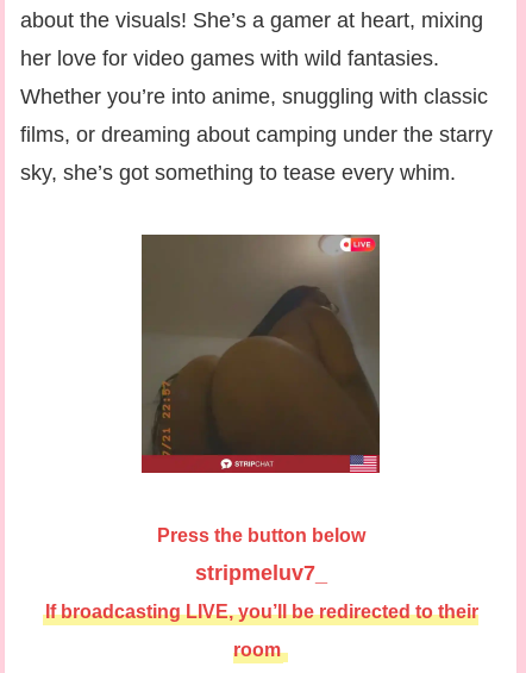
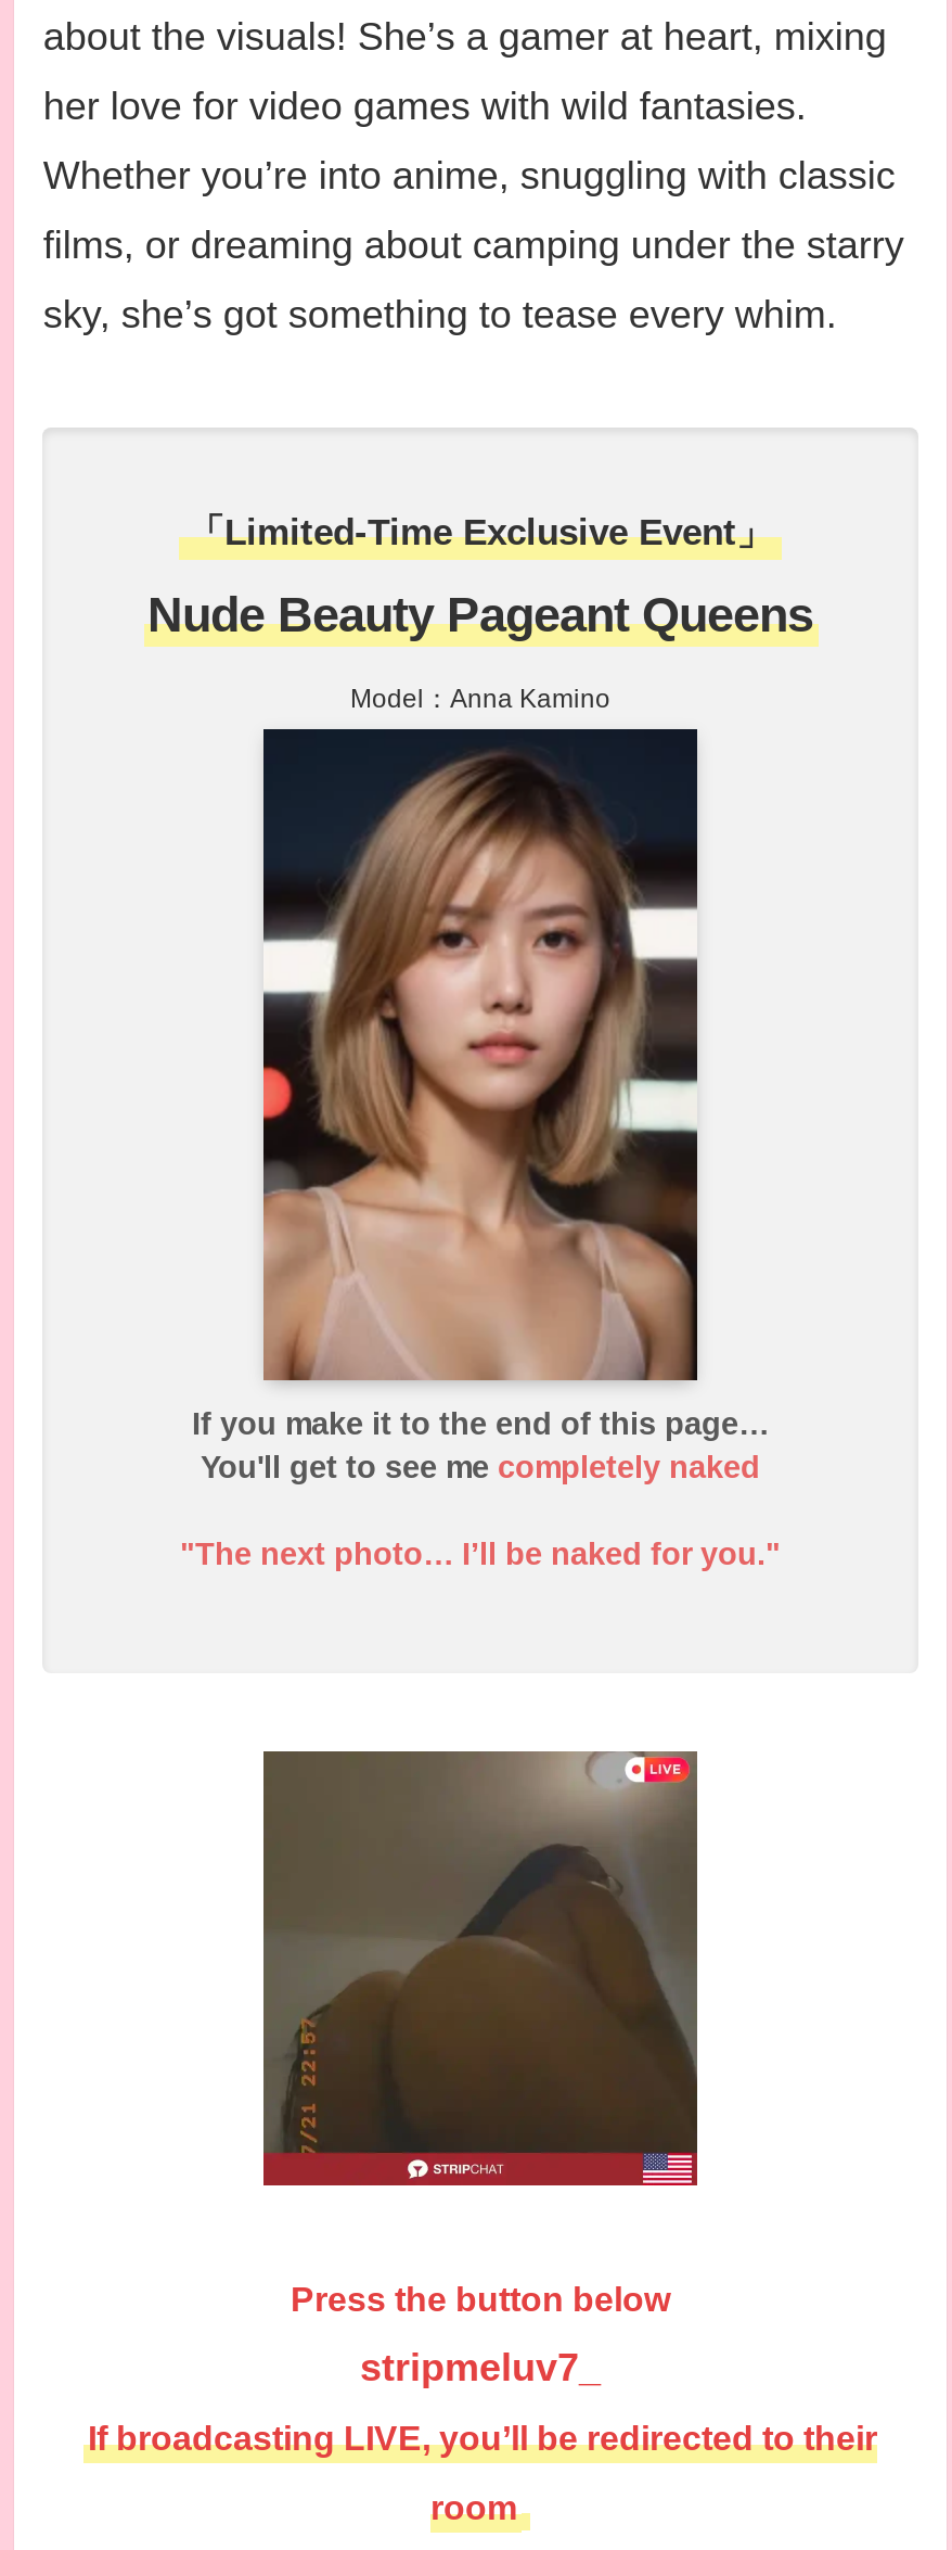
none -> [147,512,813,713] 「Limited-Time Exclusive Event」 | Nude Beauty Pageant Queens | Model：Anna Kamino
none -> [180,725,781,1572] [image] | If you make it to the end of this page… | You'll get to see me completely naked | "The next photo… I’ll be naked for you."

